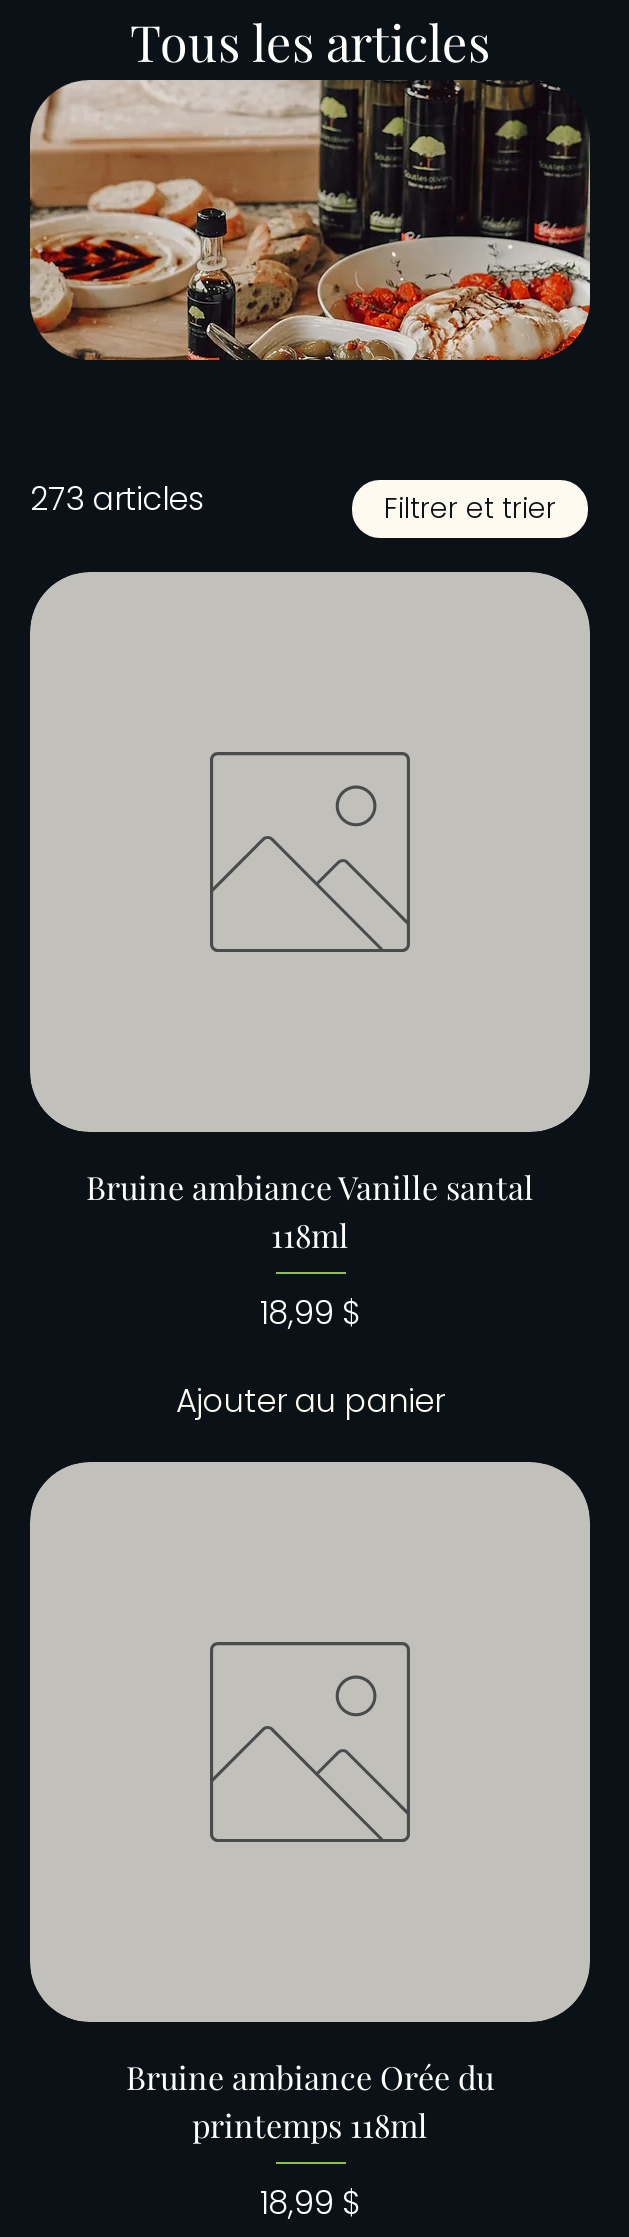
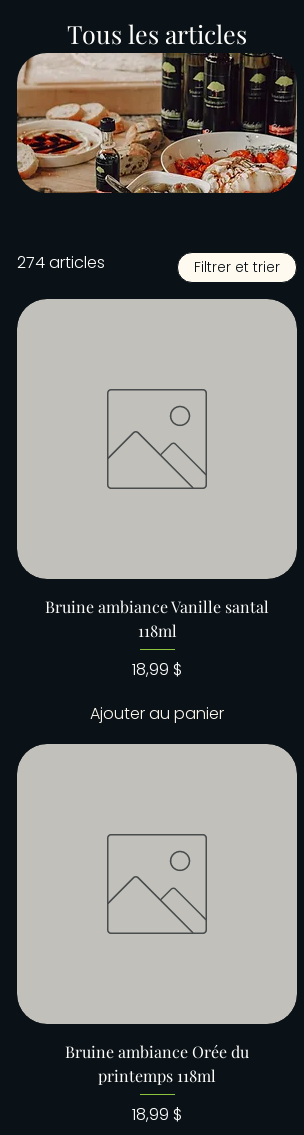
[30,476,204,522] 273 articles -> [17,251,105,274] 274 articles

